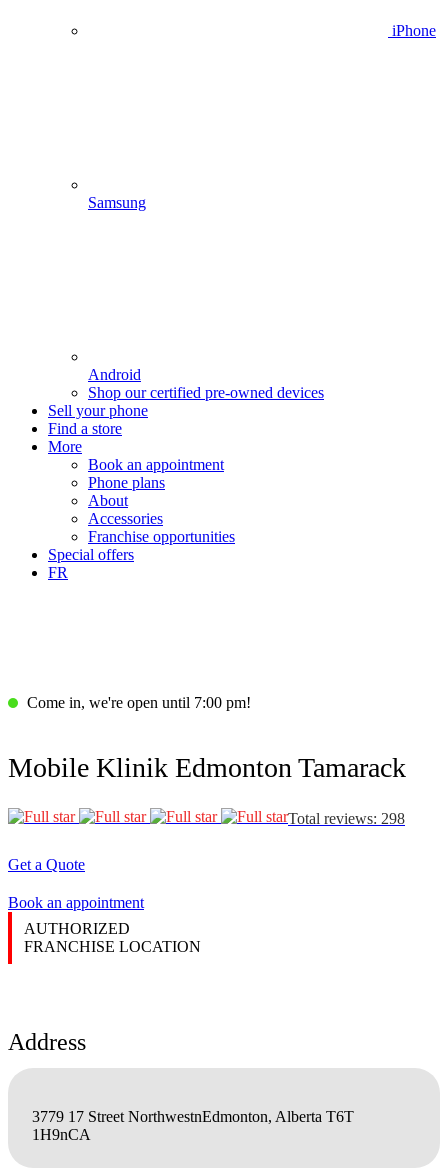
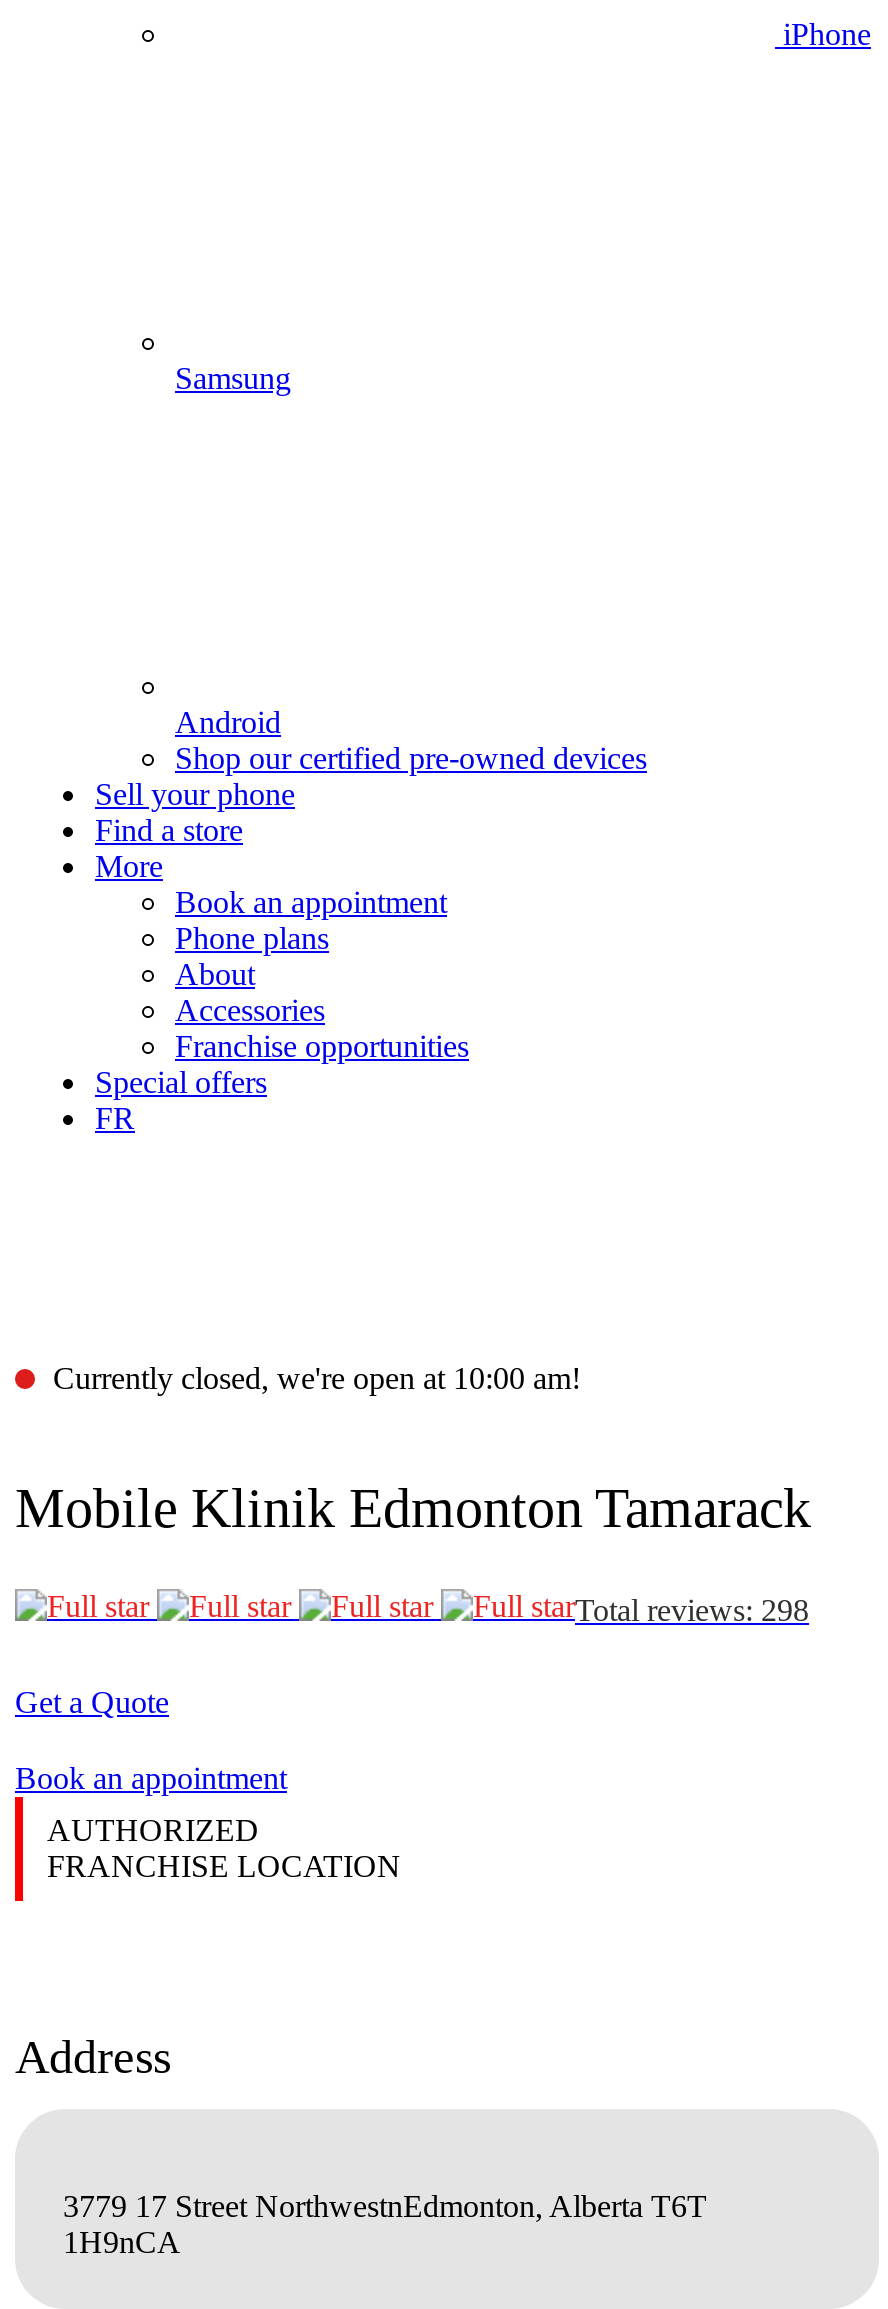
[23,694,251,711] Come in, we're open until 7:00 pm! -> [45,1361,581,1395] Currently closed, we're open at 10:00 am!

